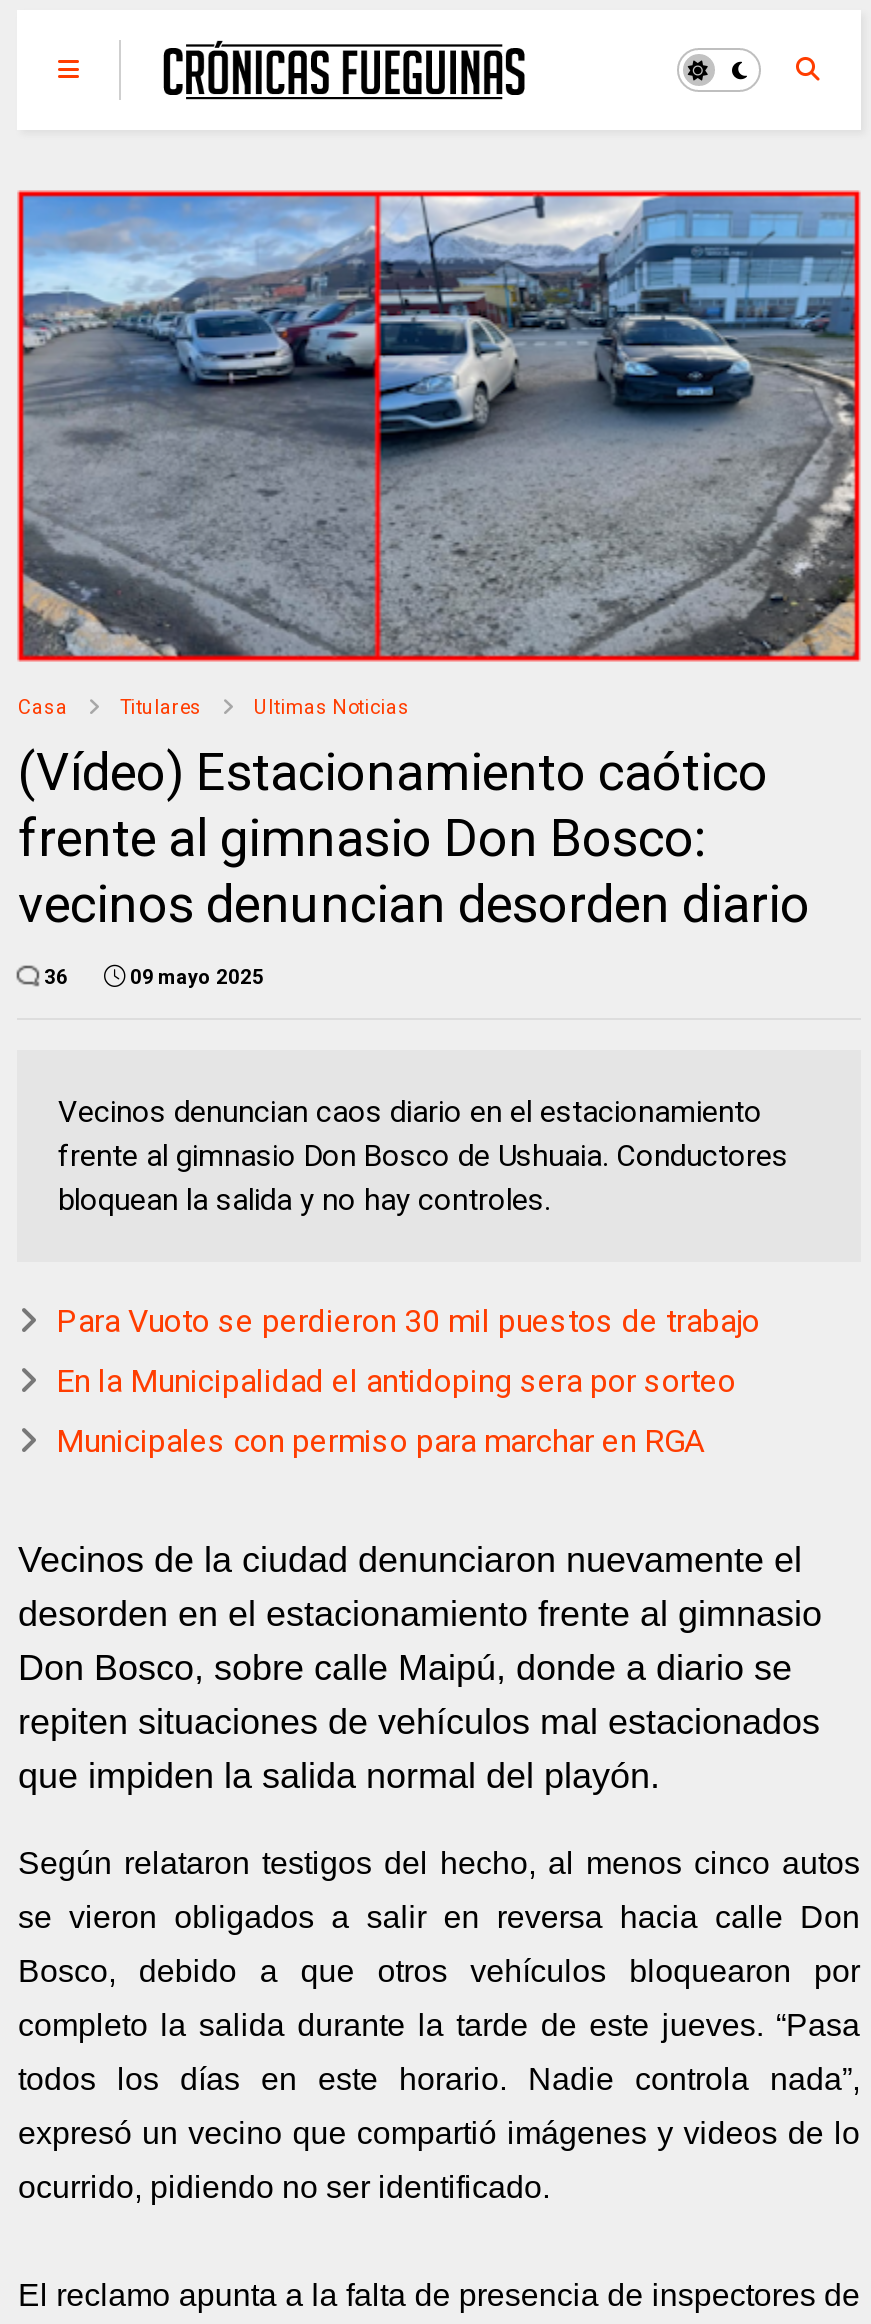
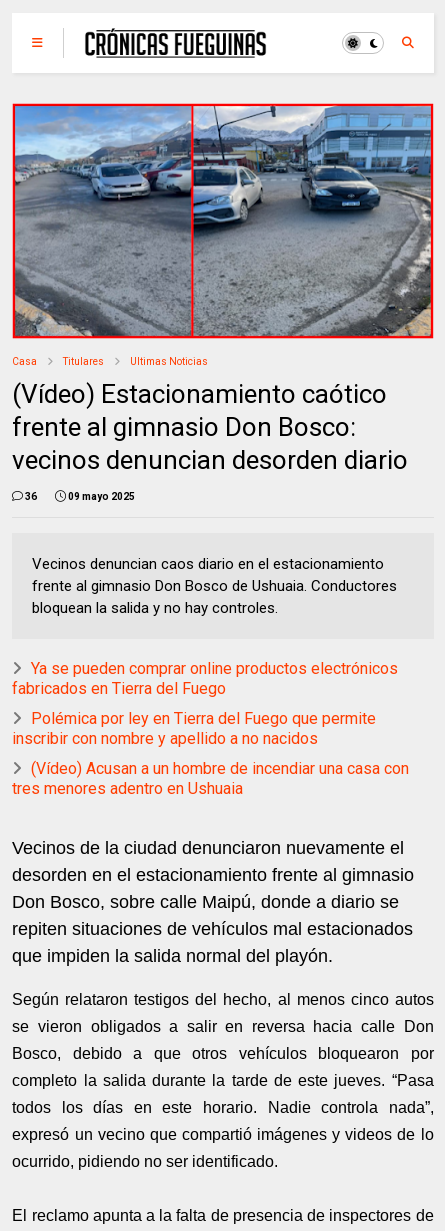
[56,1303,760,1341] Para Vuoto se perdieron 30 mil puestos de trabajo -> [12,659,398,698] Ya se pueden comprar online productos electrónicos | fabricados en Tierra del Fuego
[56,1363,736,1401] En la Municipalidad el antidoping sera por sorteo -> [12,709,376,748] Polémica por ley en Tierra del Fuego que permite | inscribir con nombre y apellido a no nacidos
[56,1423,704,1461] Municipales con permiso para marchar en RGA -> [12,759,409,798] (Vídeo) Acusan a un hombre de incendiar una casa con | tres menores adentro en Ushuaia

